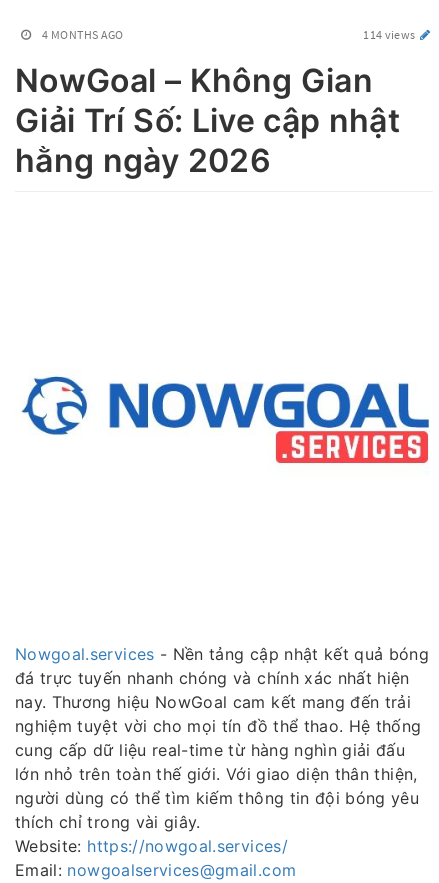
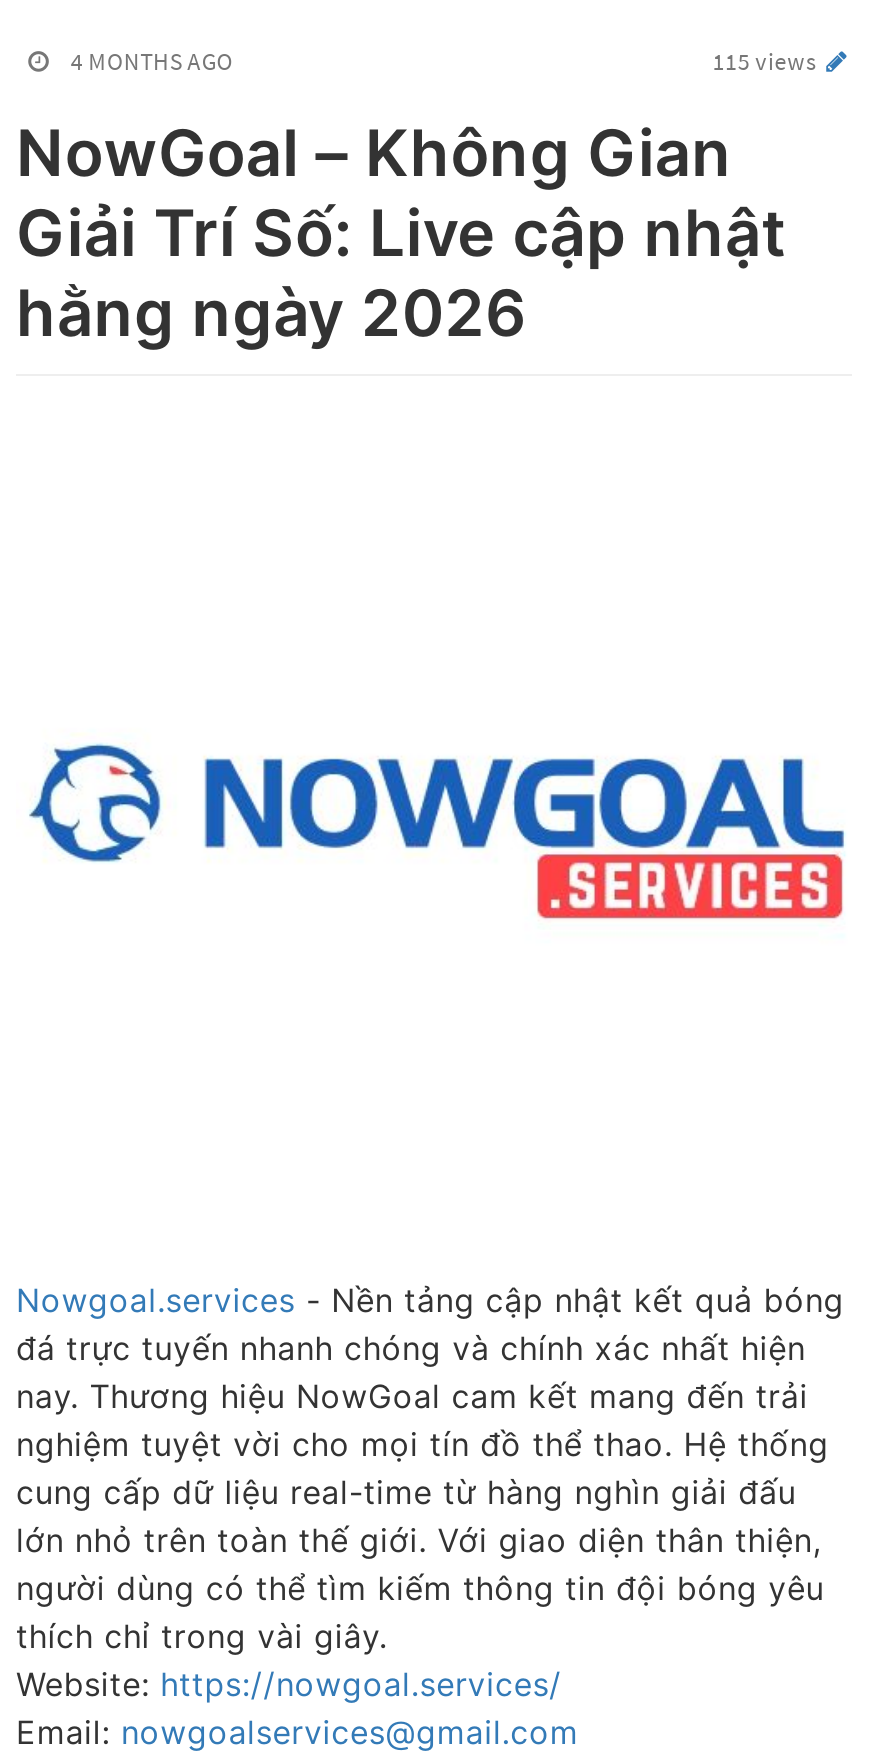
[363,27,418,42] 114 views -> [712,46,821,76] 115 views

